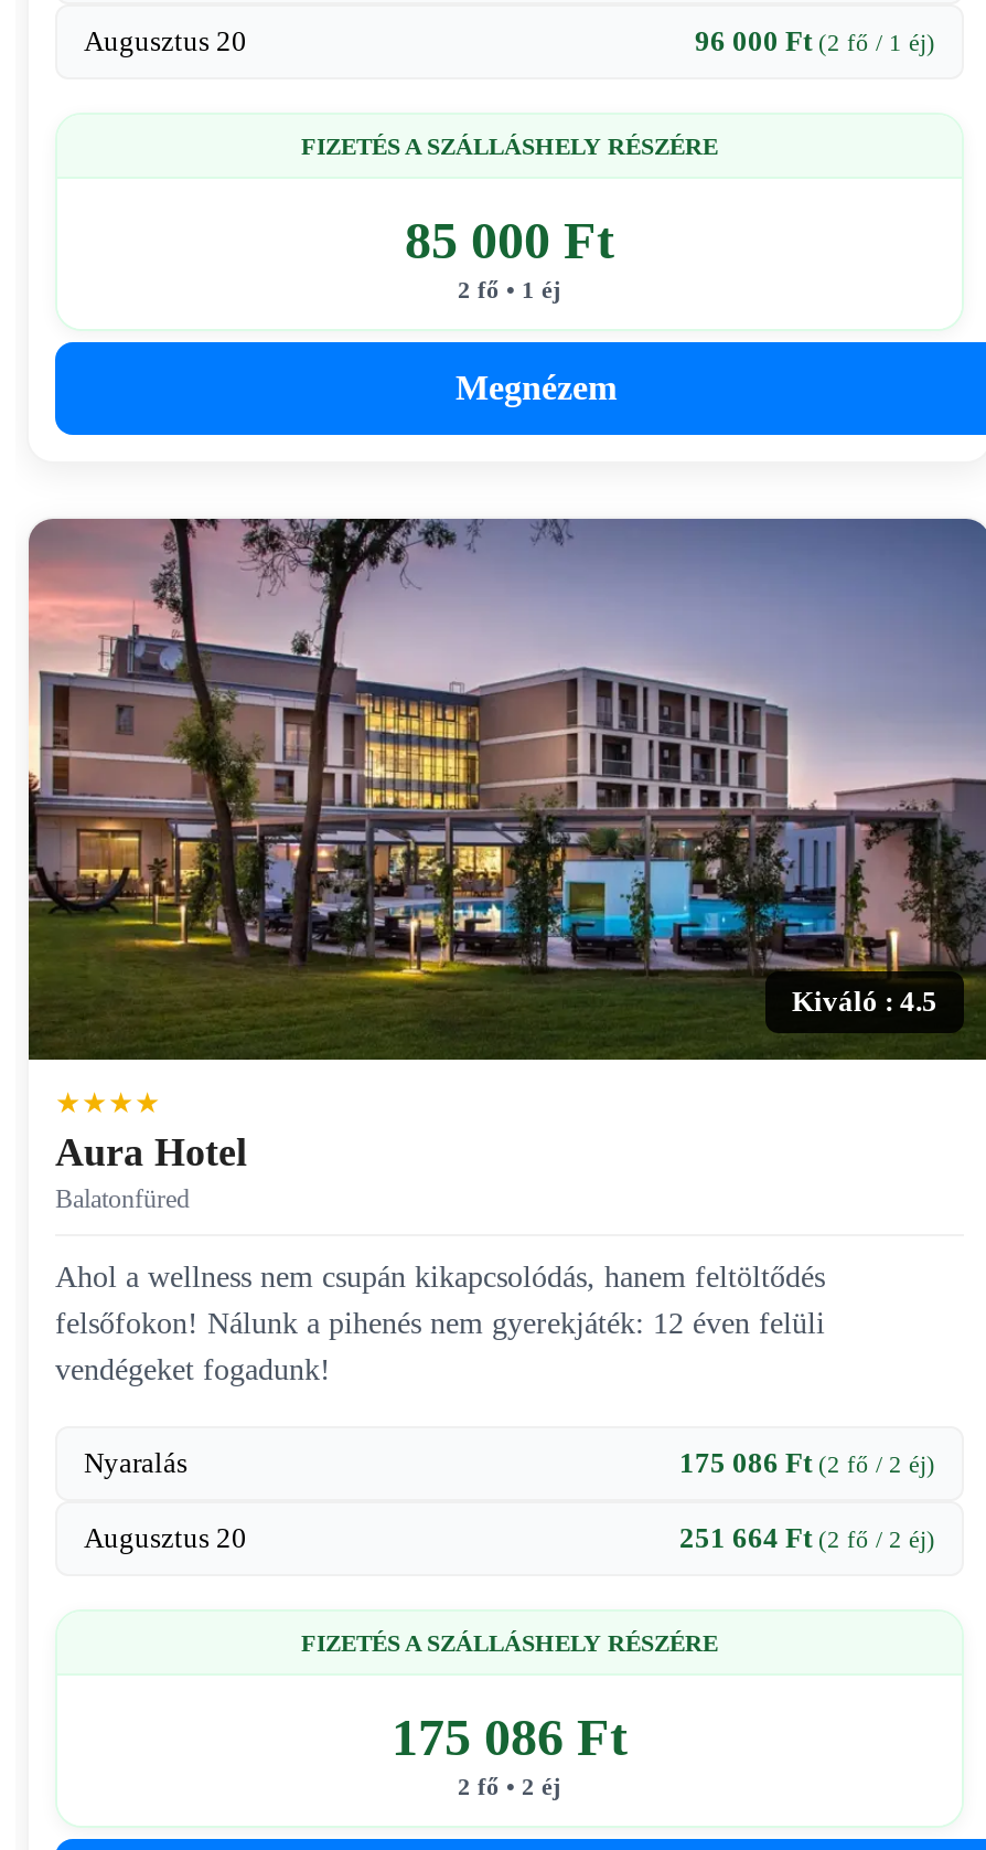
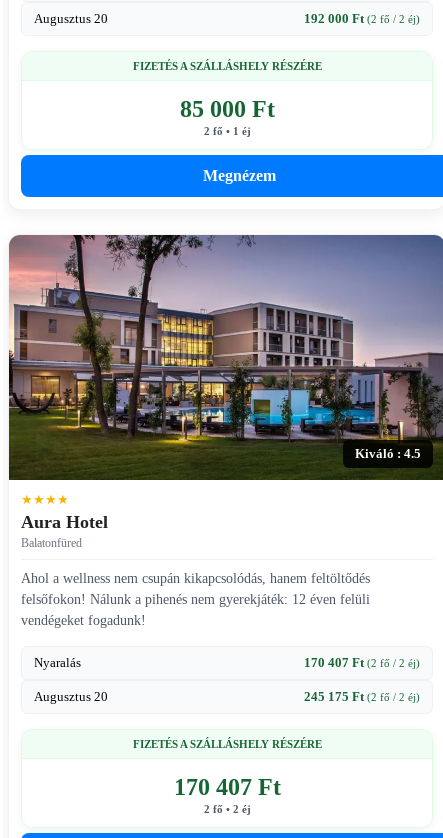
[695,23,935,57] 96 000 Ft (2 fő / 1 éj) -> [304,11,420,26] 192 000 Ft (2 fő / 2 éj)
[679,1446,935,1479] 175 086 Ft (2 fő / 2 éj) -> [304,655,420,670] 170 407 Ft (2 fő / 2 éj)
[679,1521,935,1554] 251 664 Ft (2 fő / 2 éj) -> [304,689,420,704] 245 175 Ft (2 fő / 2 éj)
[392,1708,628,1766] 175 086 Ft -> [173,774,280,800] 170 407 Ft

